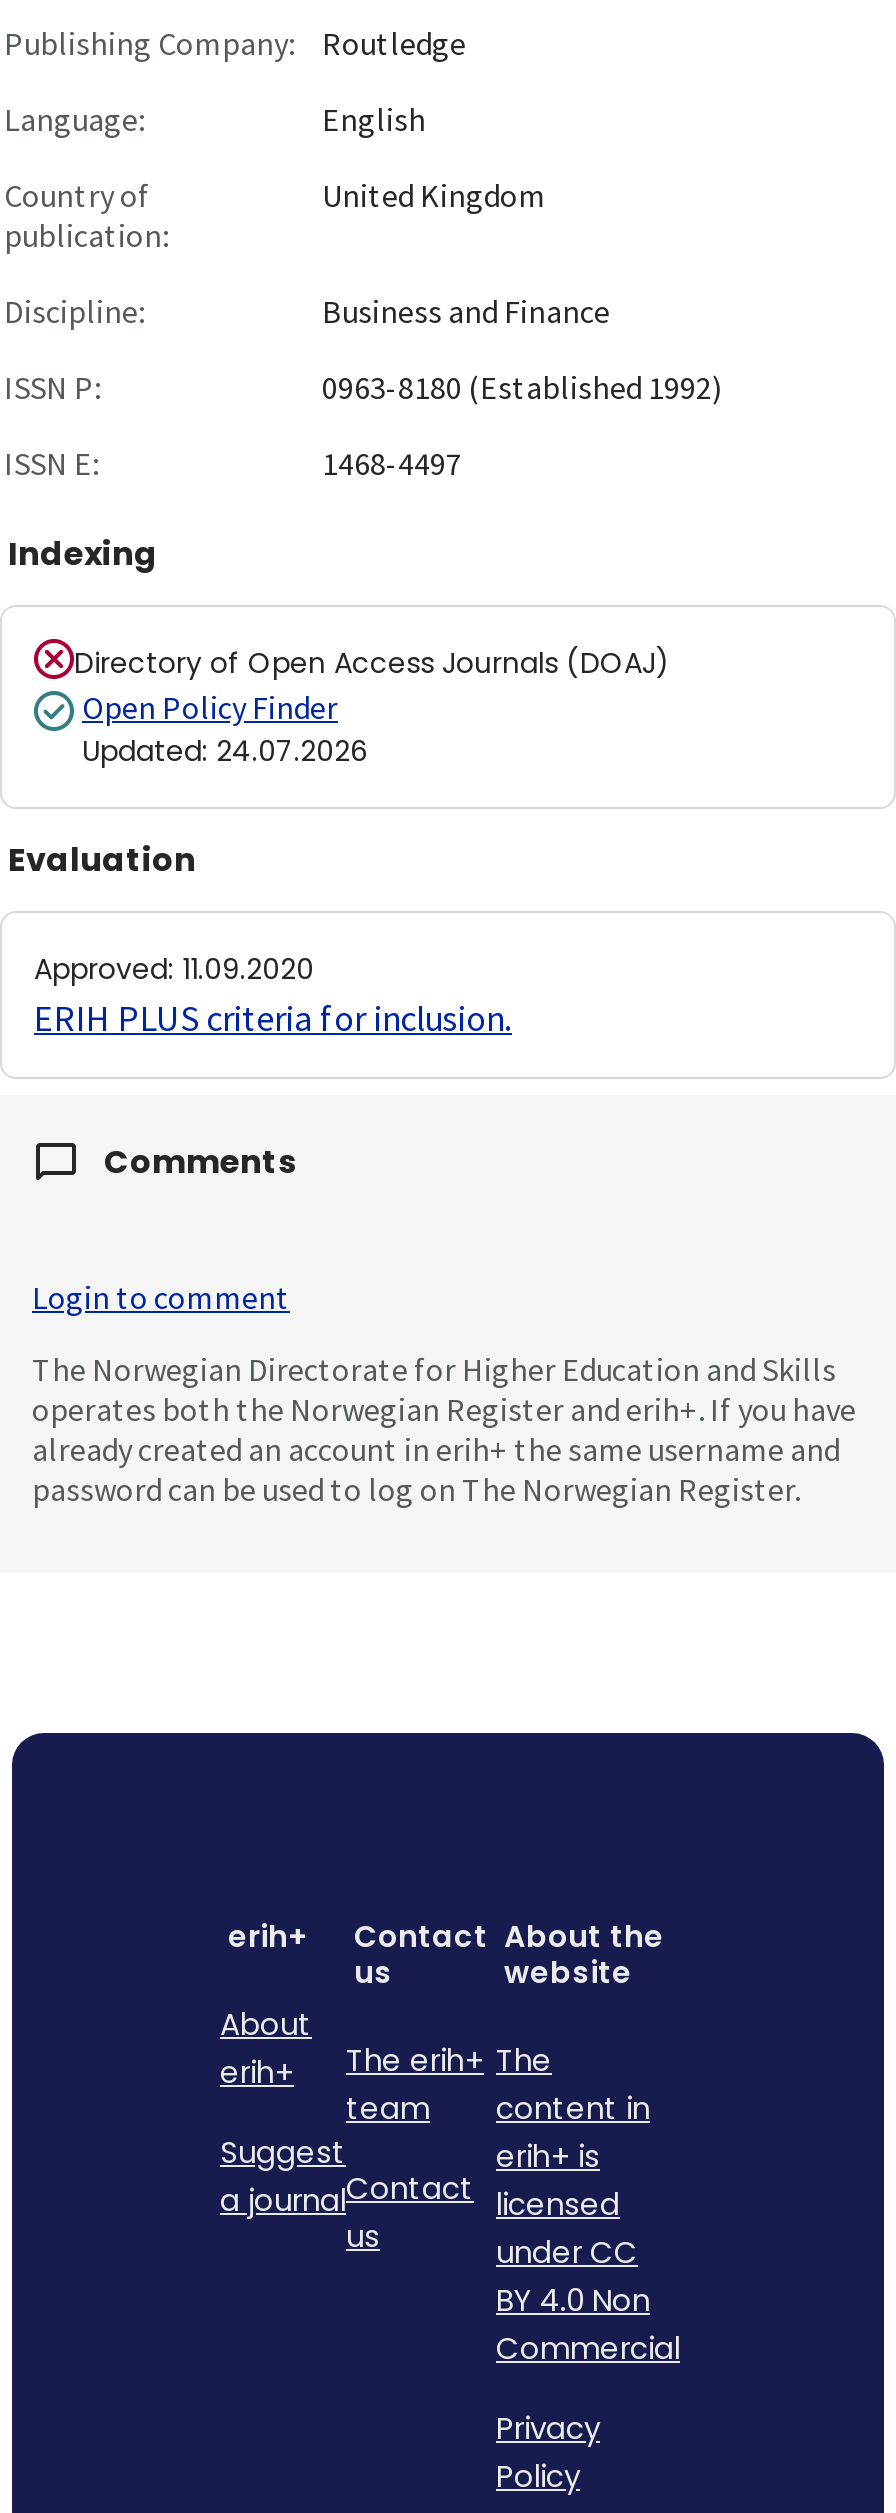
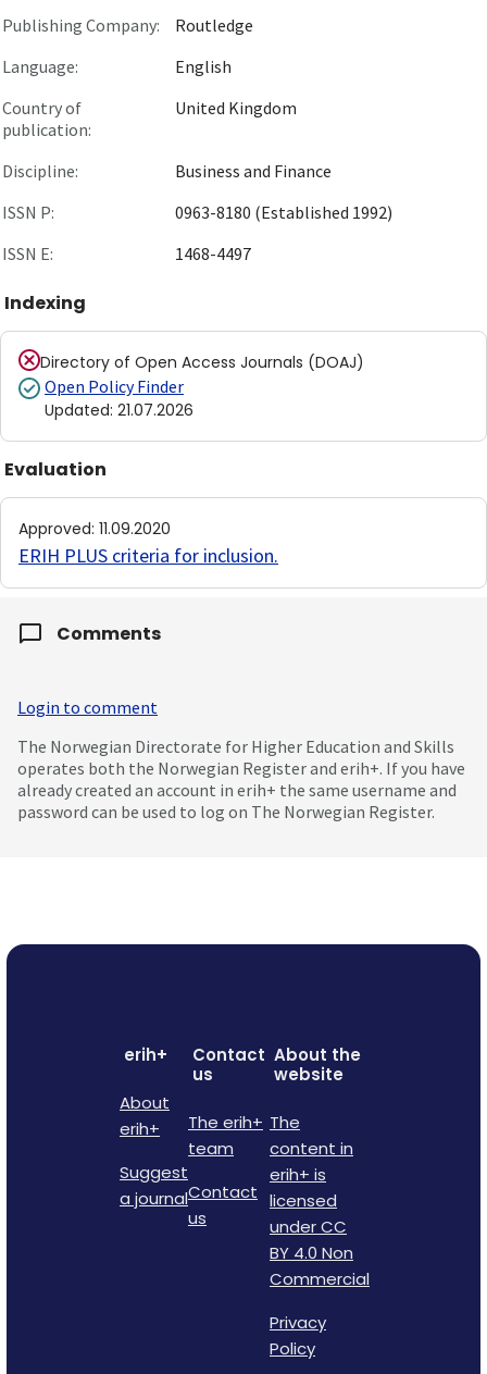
[82,731,368,771] Updated: 24.07.2026 -> [45,399,193,421] Updated: 21.07.2026

